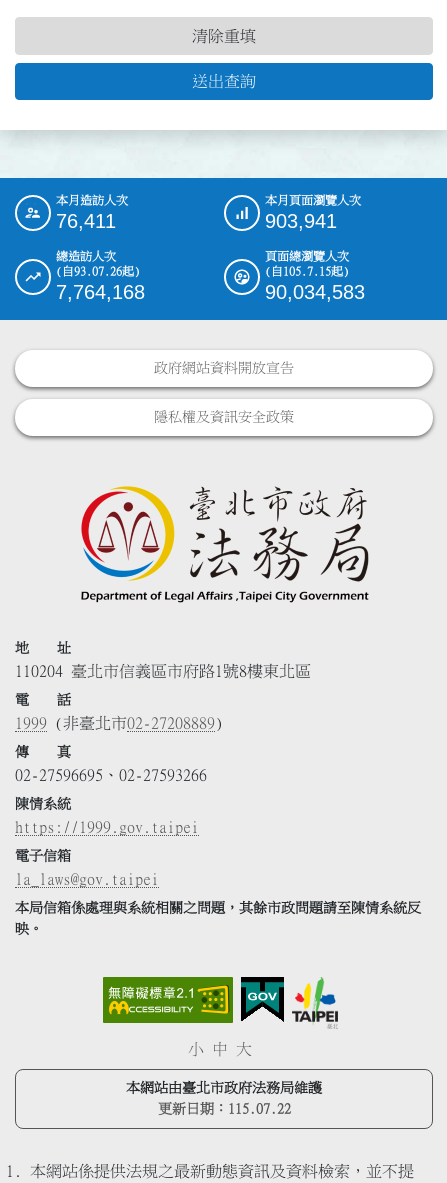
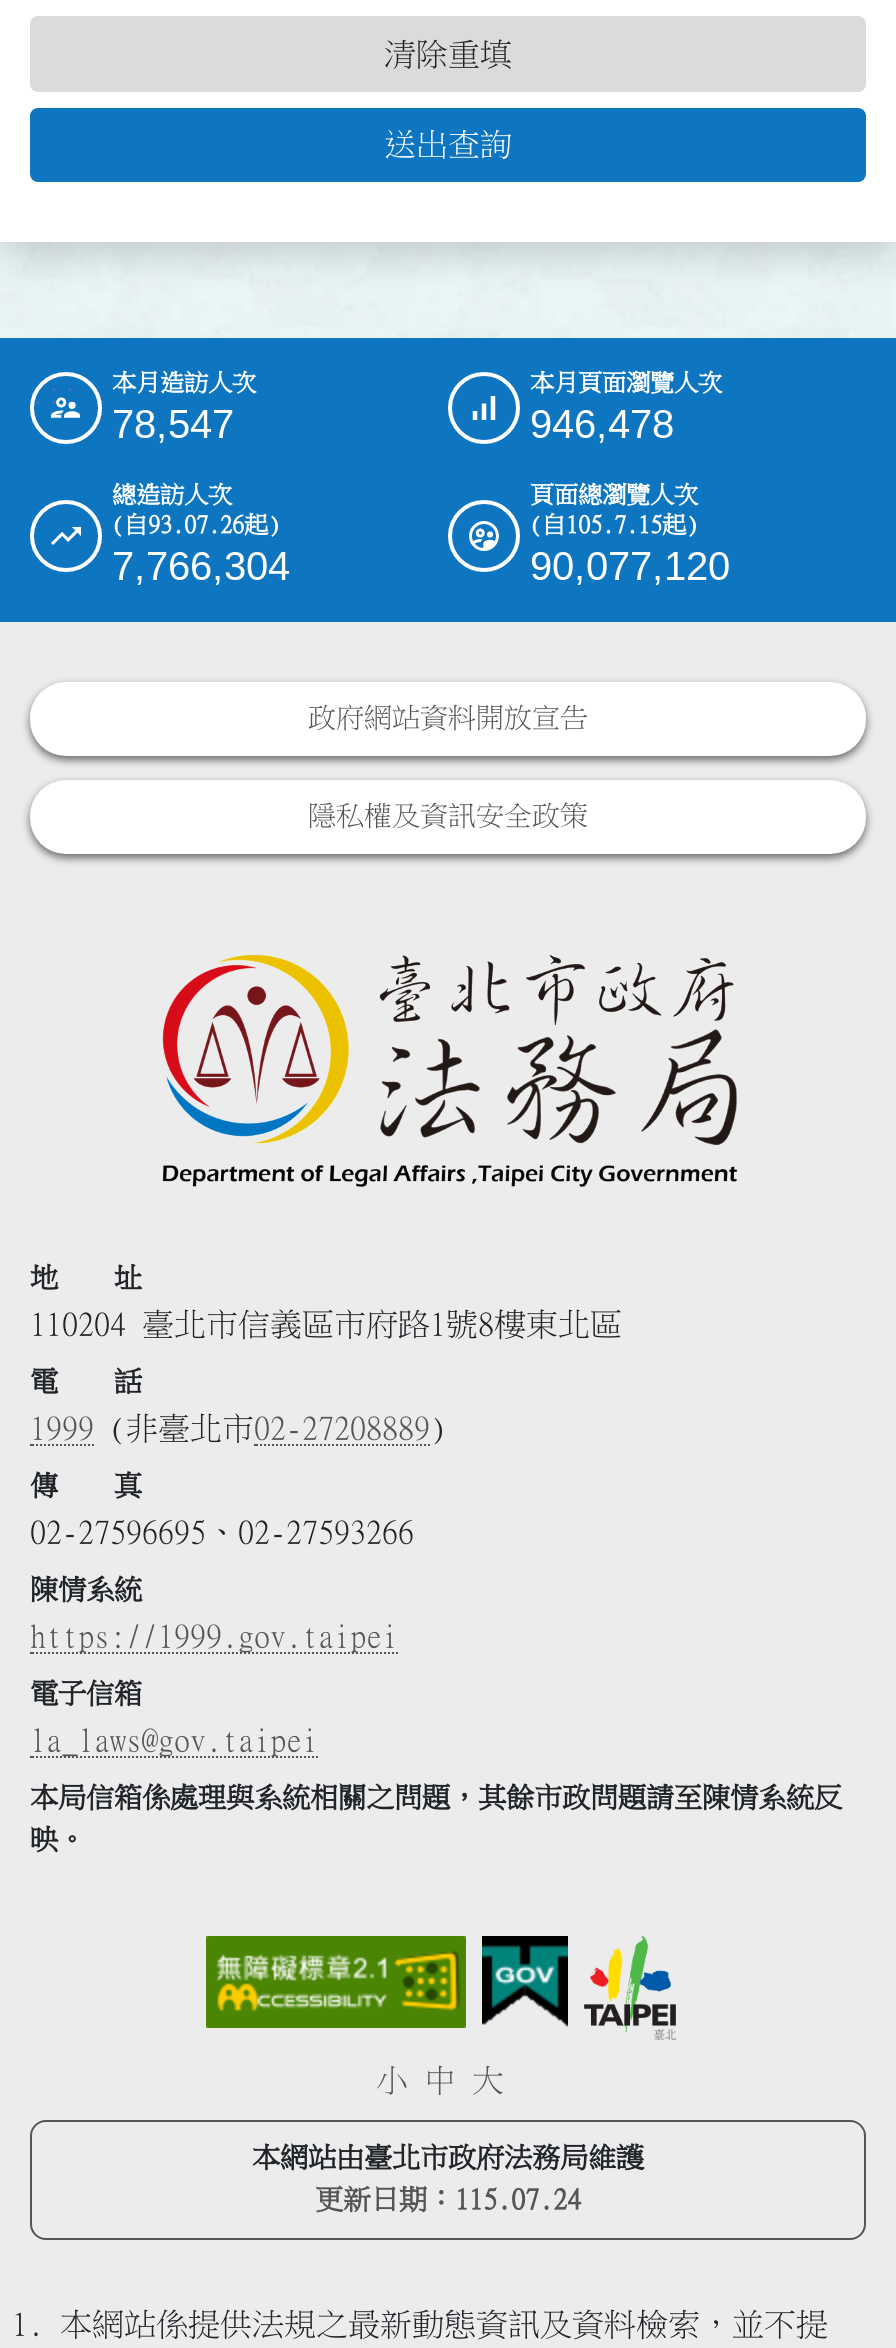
[56,210,116,232] 76,411 -> [112,402,234,446] 78,547
[265,210,337,232] 903,941 -> [530,402,674,446] 946,478
[56,281,145,303] 7,764,168 -> [112,544,290,588] 7,766,304
[265,281,365,303] 90,034,583 -> [530,544,730,588] 90,077,120
[157,1102,290,1116] 更新日期：115.07.22 -> [315,2186,581,2214] 更新日期：115.07.24

